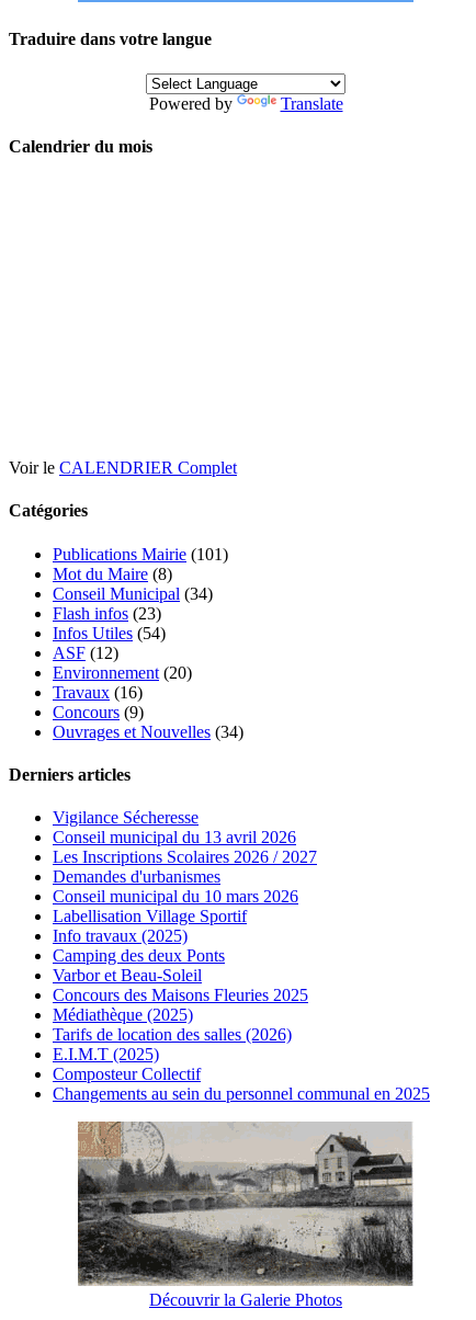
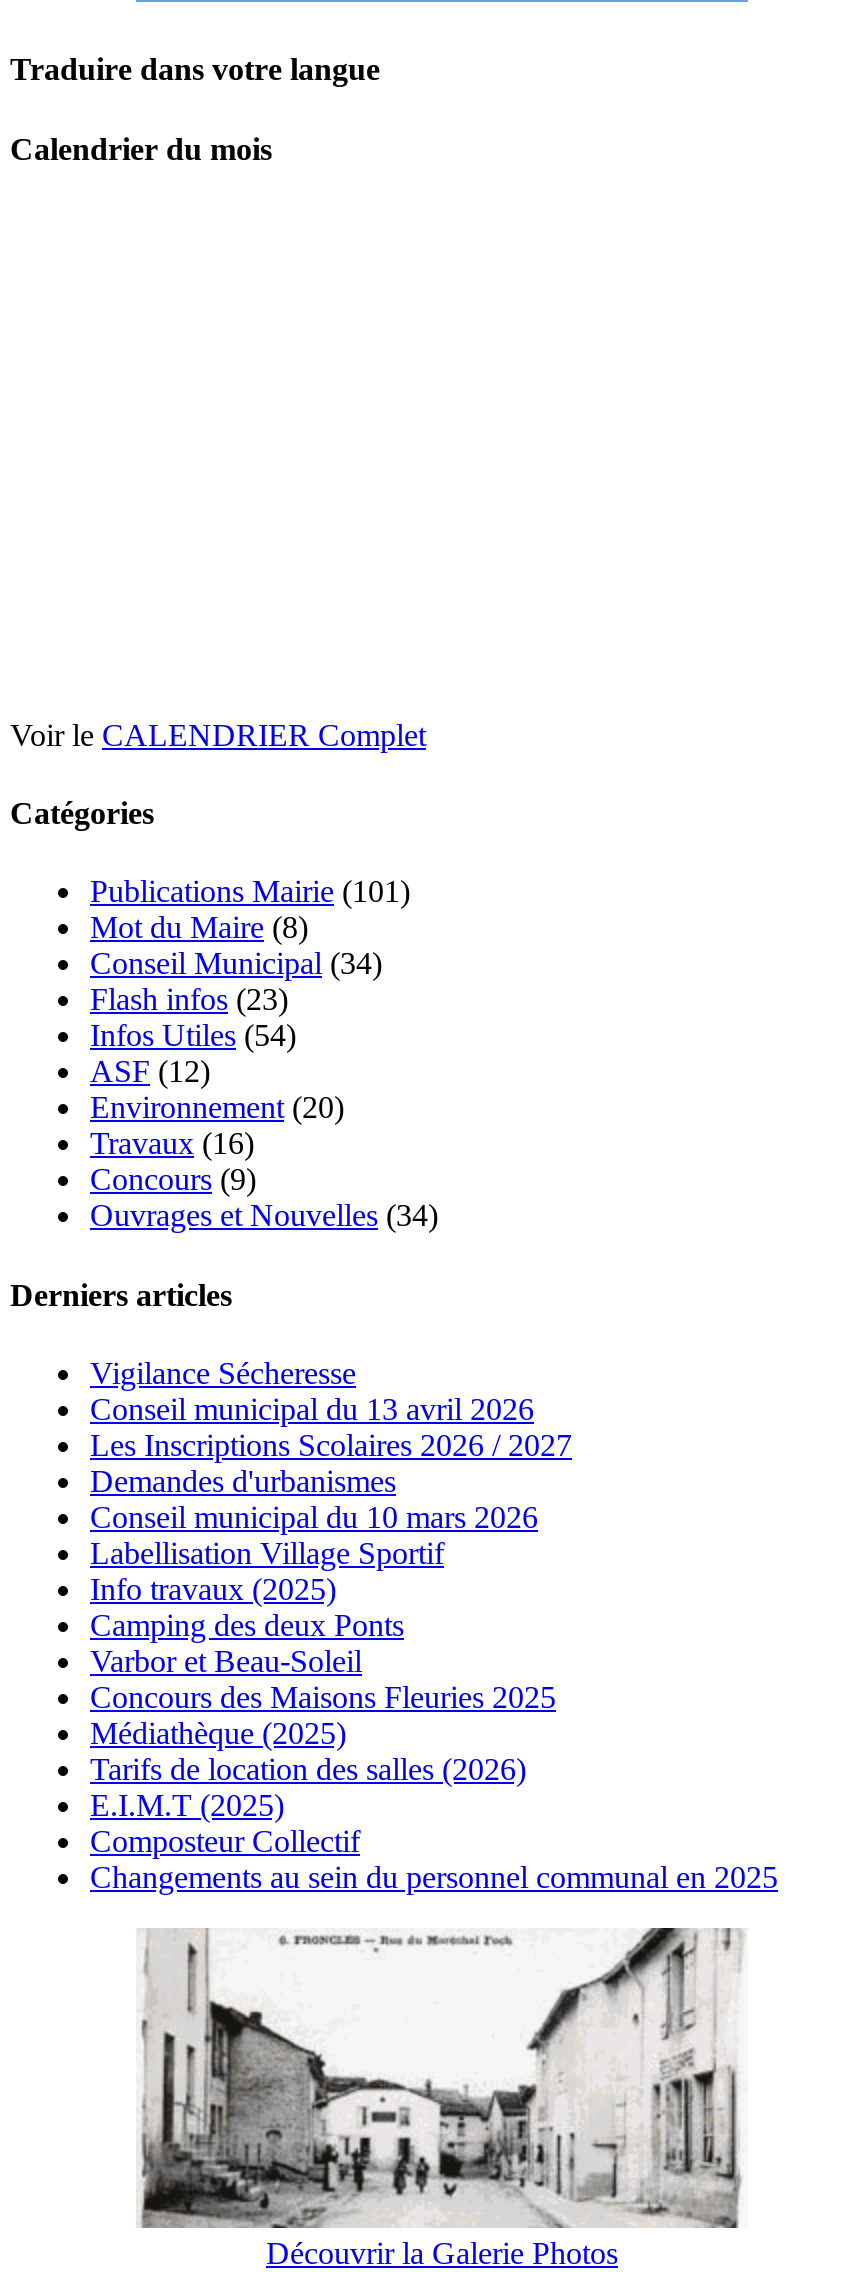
[149,94,343,113] Powered by | Translate -> none
[77,1120,413,1286] [image] -> [136,1928,746,2230] [image]

